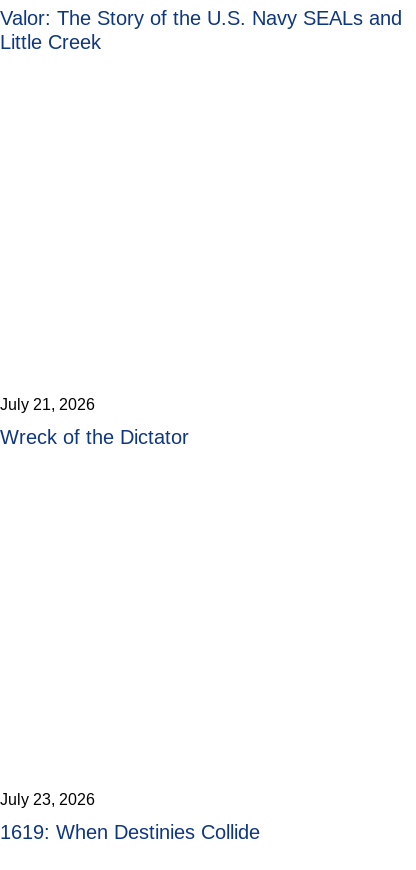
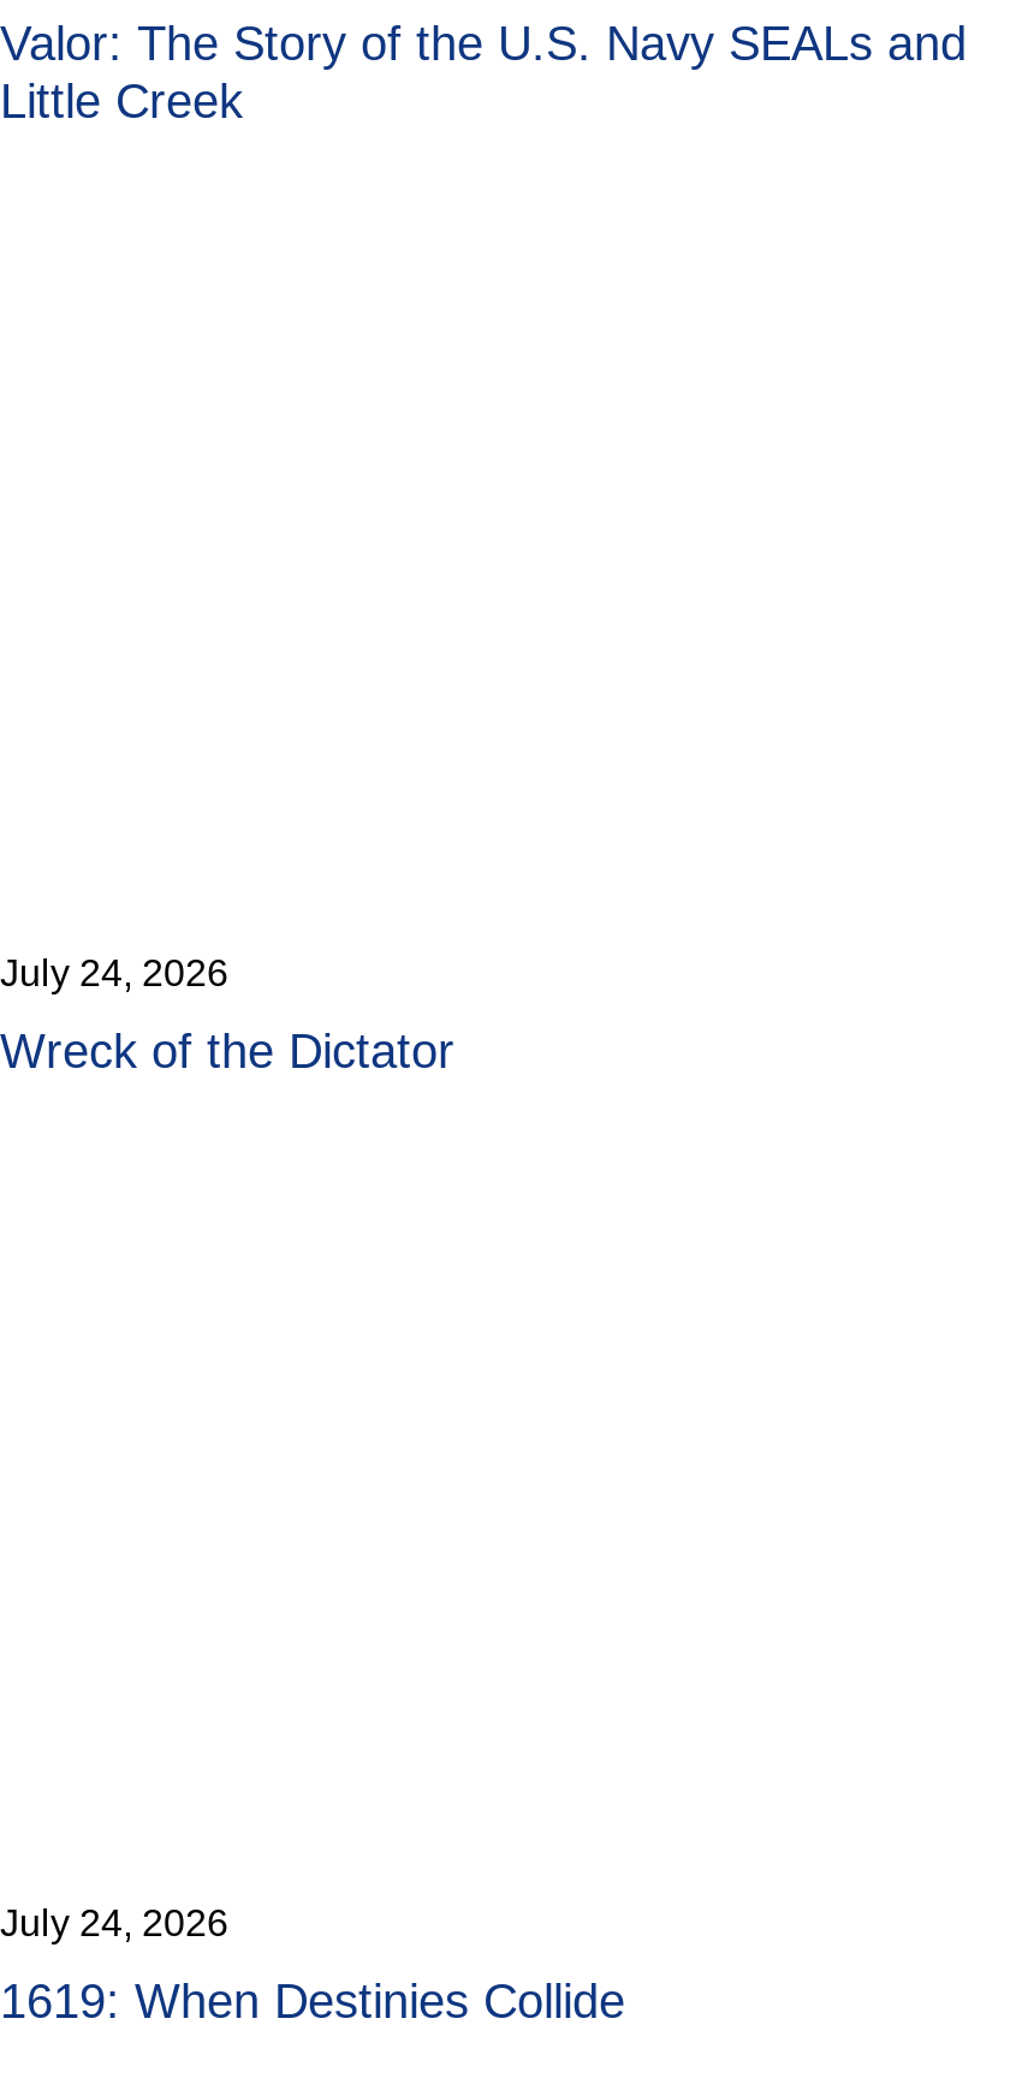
[0,396,95,413] July 21, 2026 -> [0,953,228,994] July 24, 2026
[0,791,95,808] July 23, 2026 -> [0,1903,228,1944] July 24, 2026

